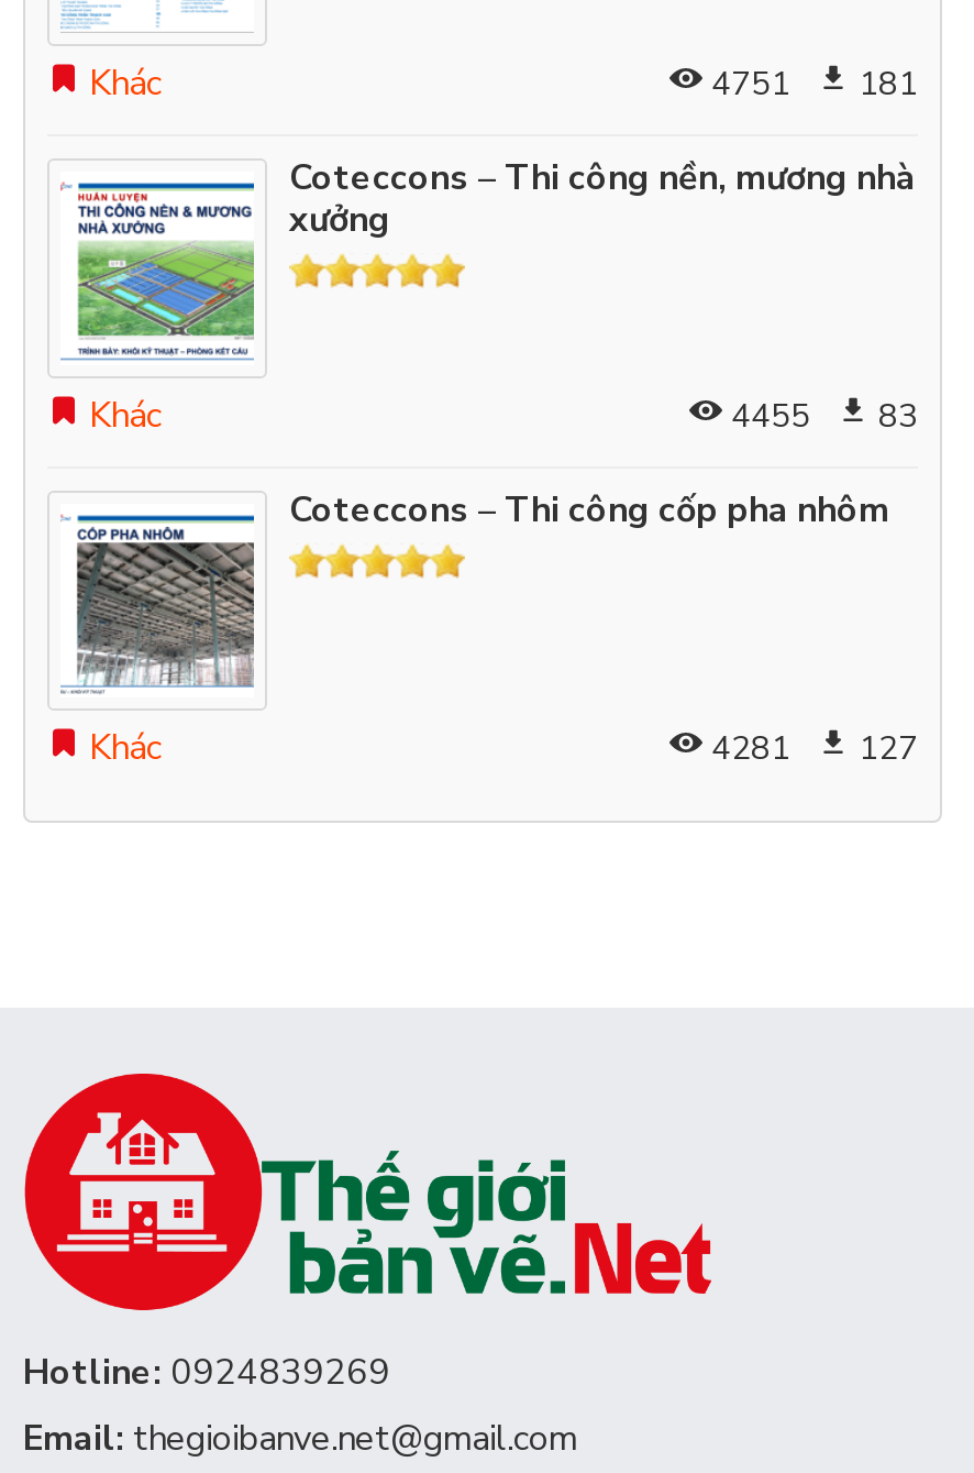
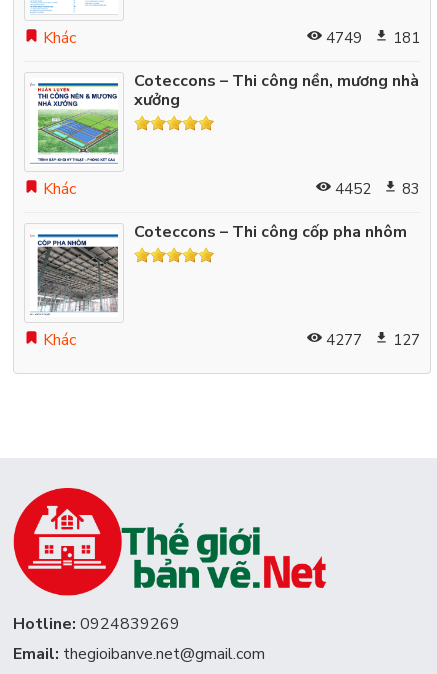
[702,62,918,106] 4751 181 -> [322,28,420,48] 4749 181
[722,395,918,439] 4455 83 -> [331,179,420,199] 4452 83
[702,727,918,771] 4281 127 -> [322,330,420,350] 4277 127

